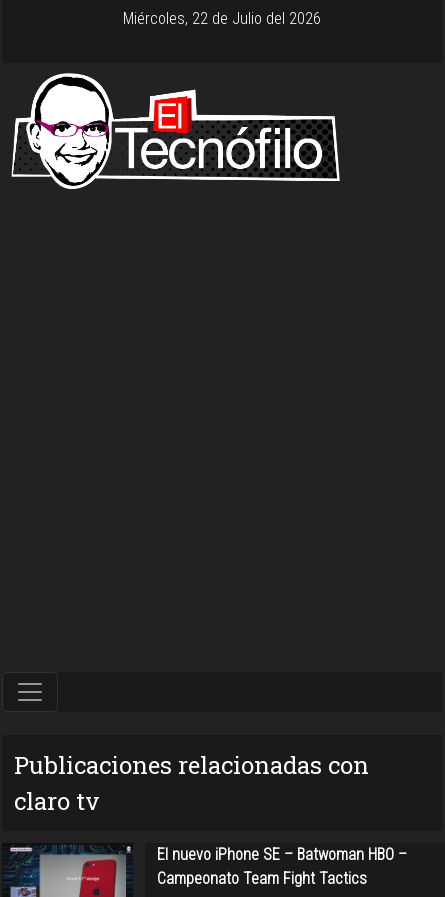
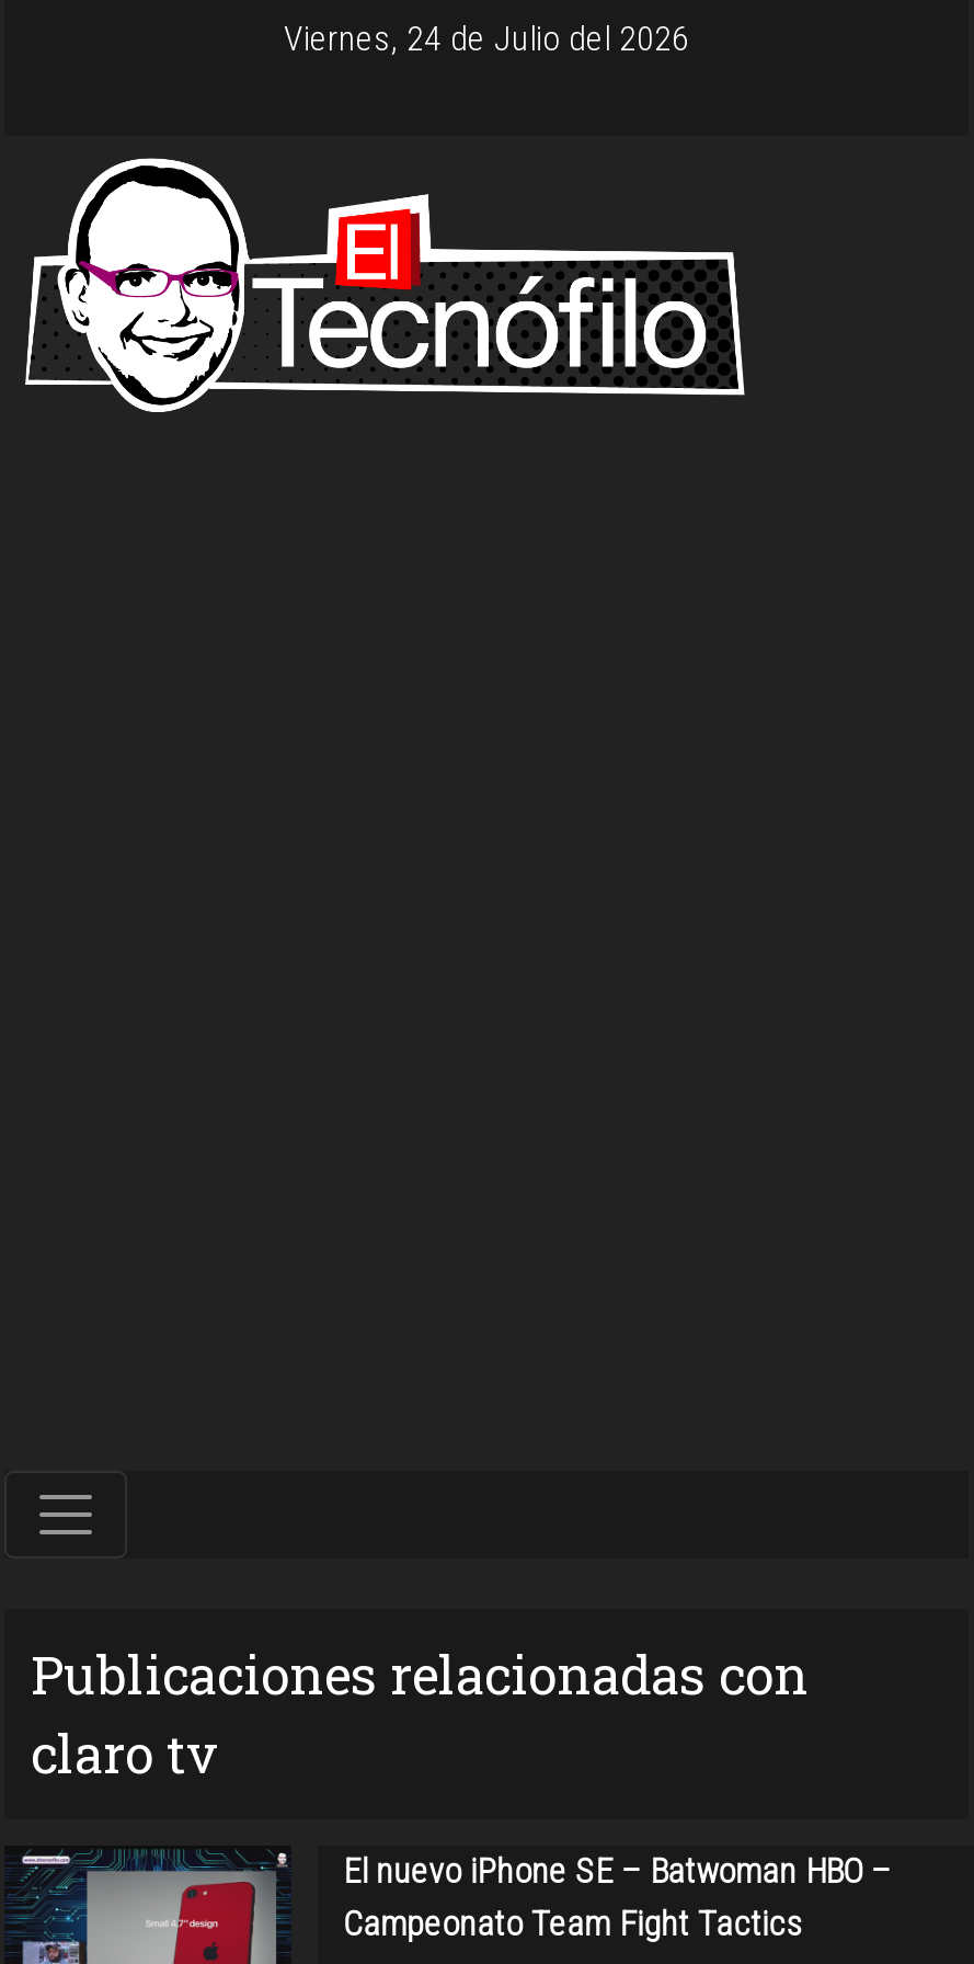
[123,9,321,28] Miércoles, 22 de Julio del 2026 -> [284,18,689,59] Viernes, 24 de Julio del 2026

